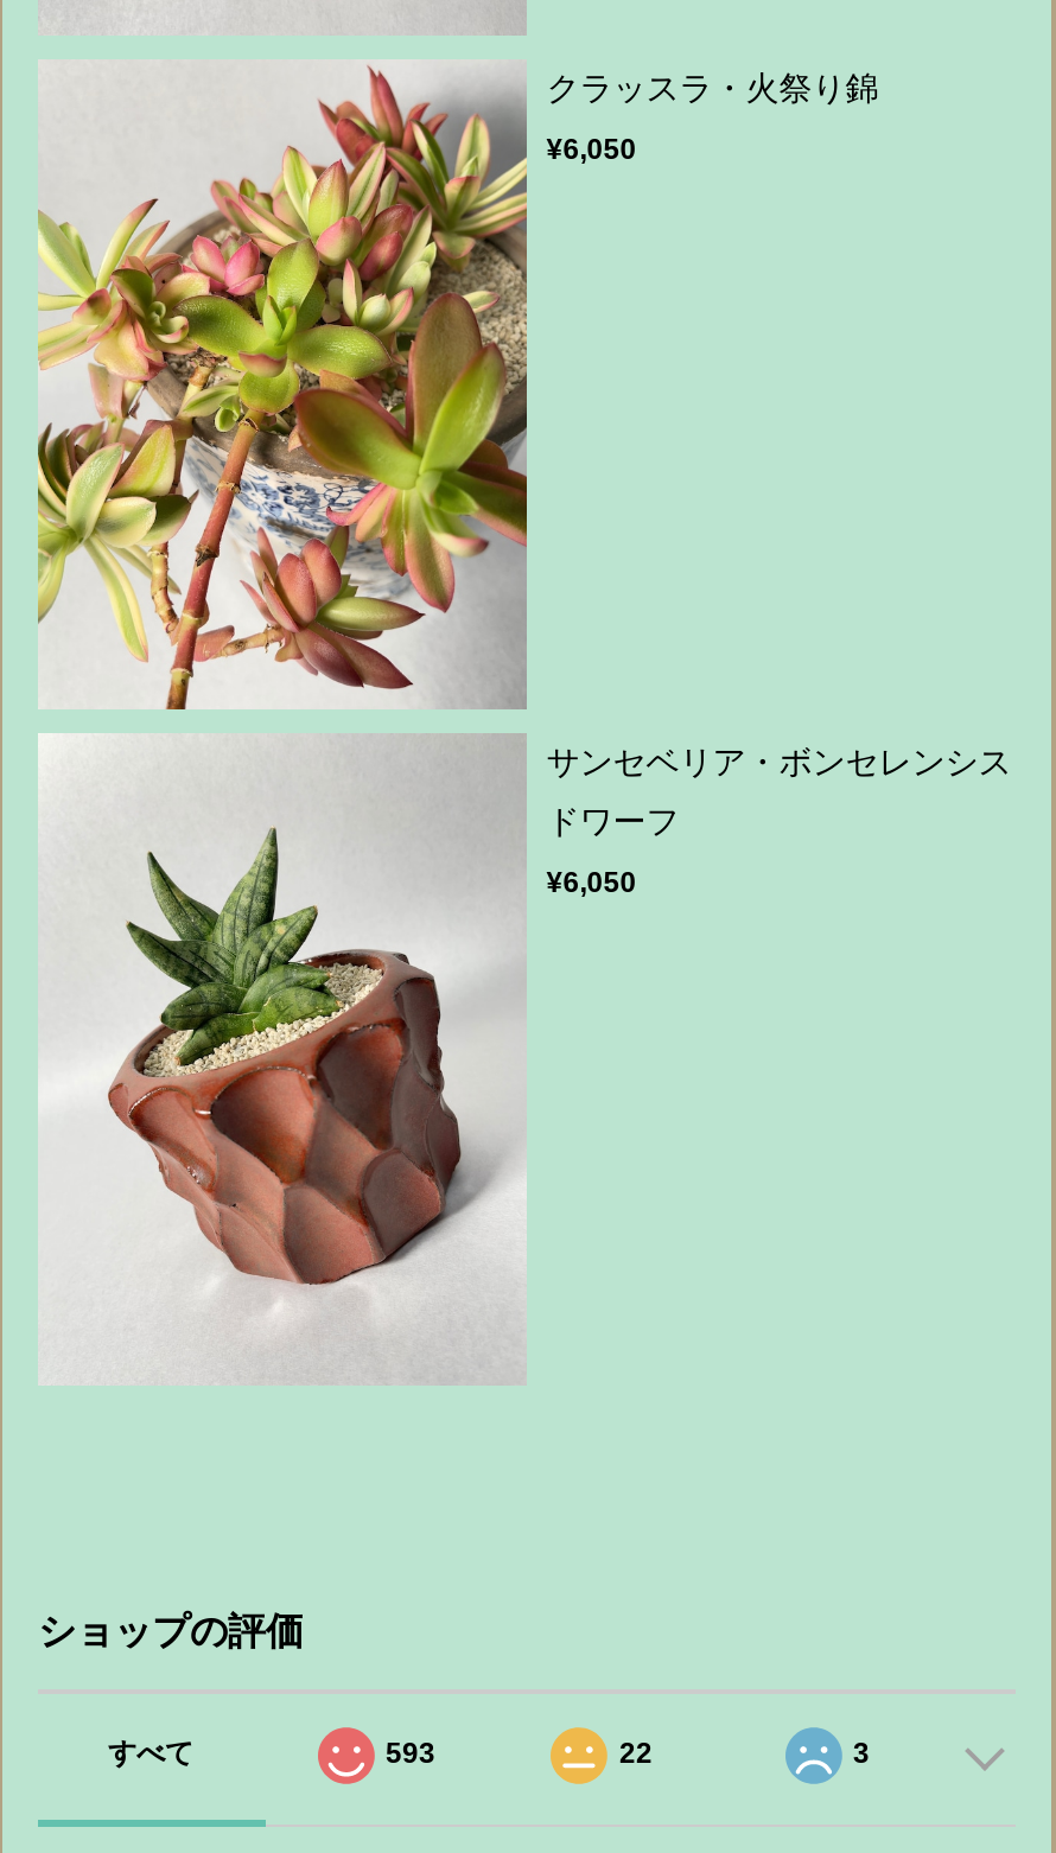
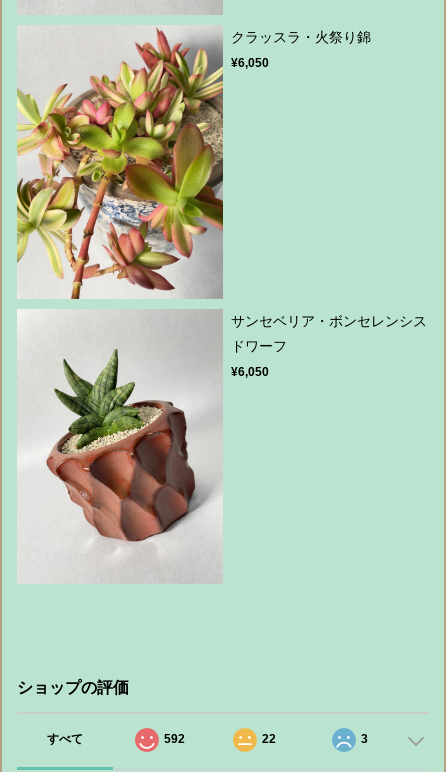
[386,1737,435,1770] 593 -> [163,732,184,746] 592

